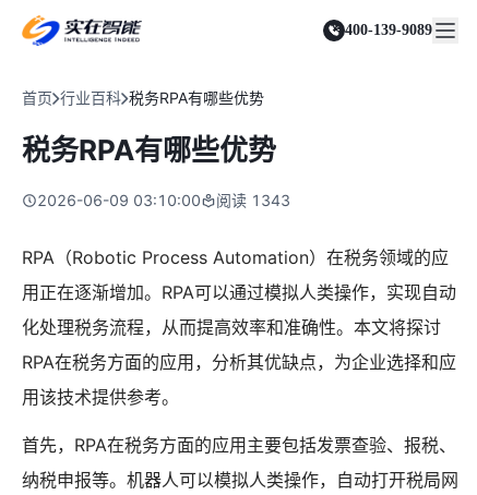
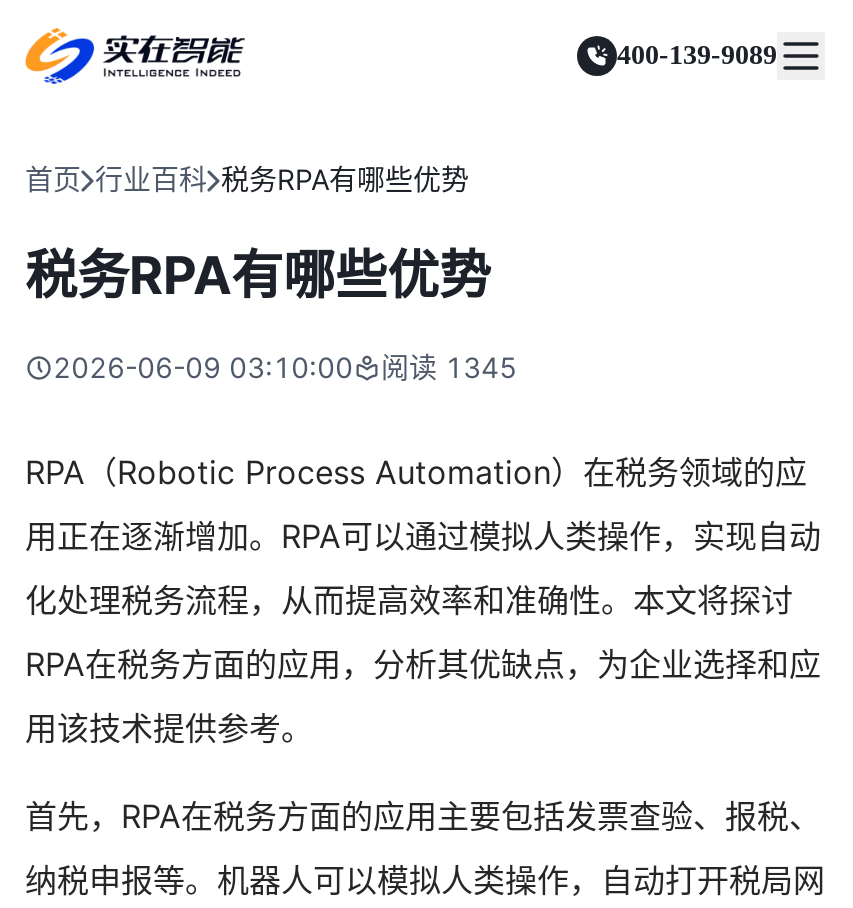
[37,191,290,209] 2026-06-09 03:10:00 阅读1343 -> [53,350,517,384] 2026-06-09 03:10:00 阅读1345

